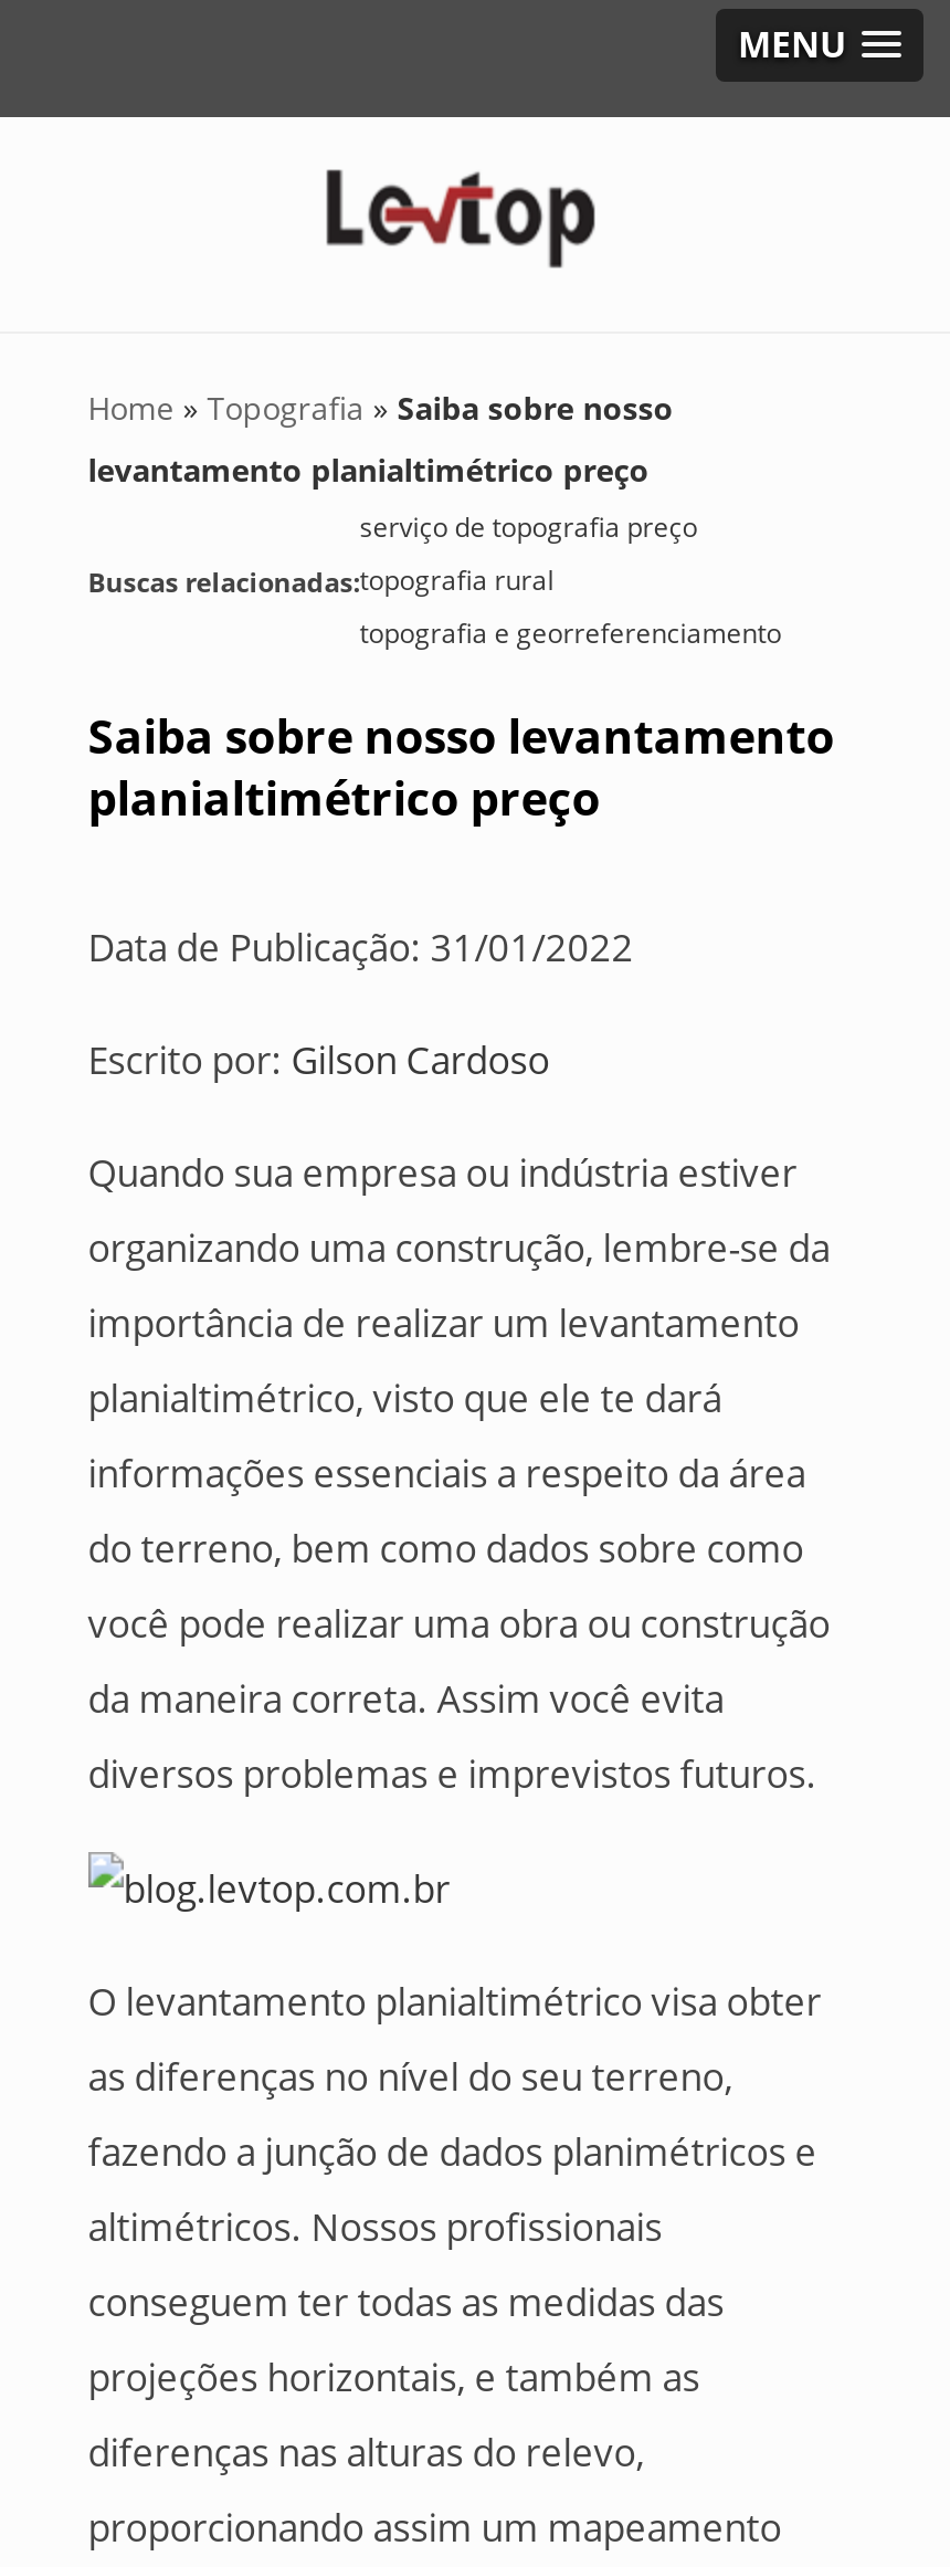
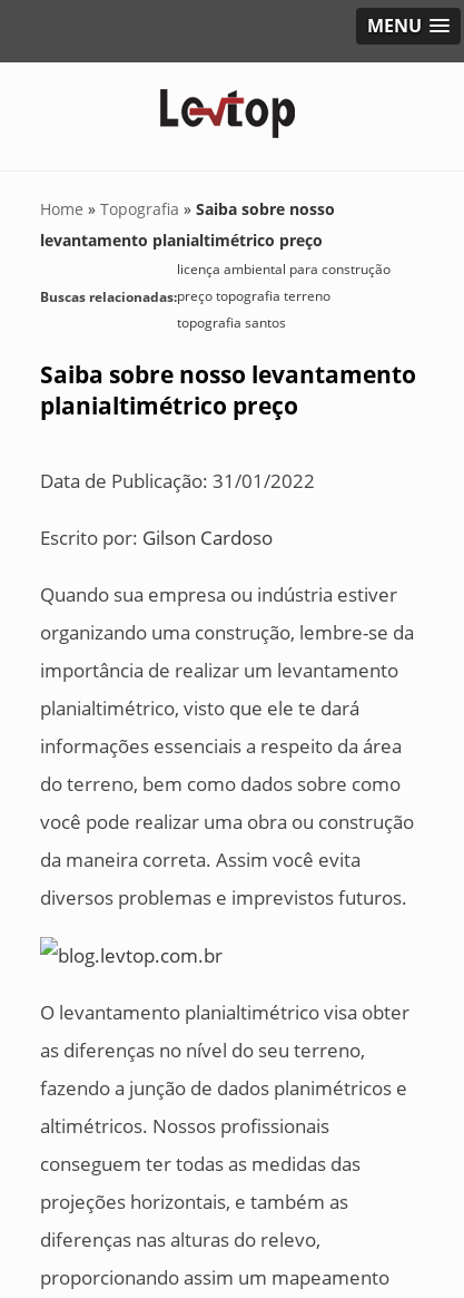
[360,508,782,652] serviço de topografia preço | topografia rural | topografia e georreferenciamento -> [177,260,390,332] licença ambiental para construção | preço topografia terreno | topografia santos

